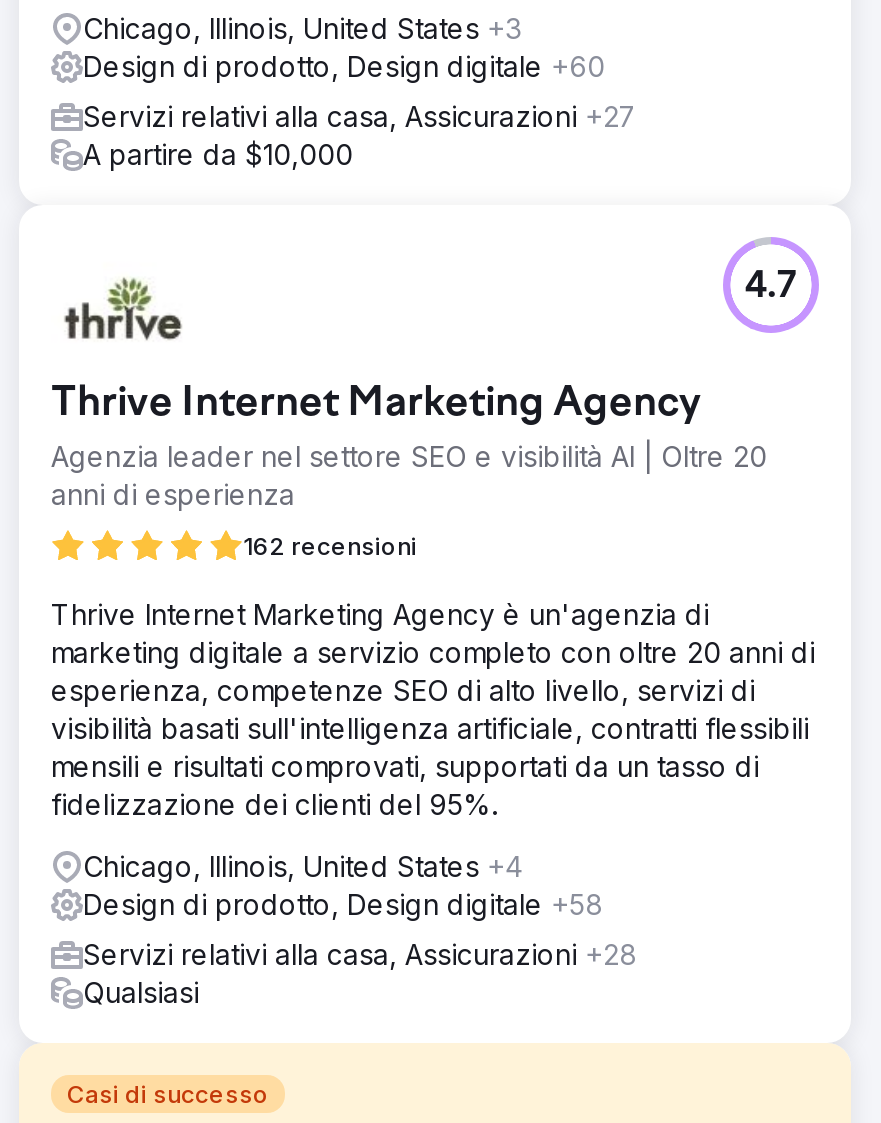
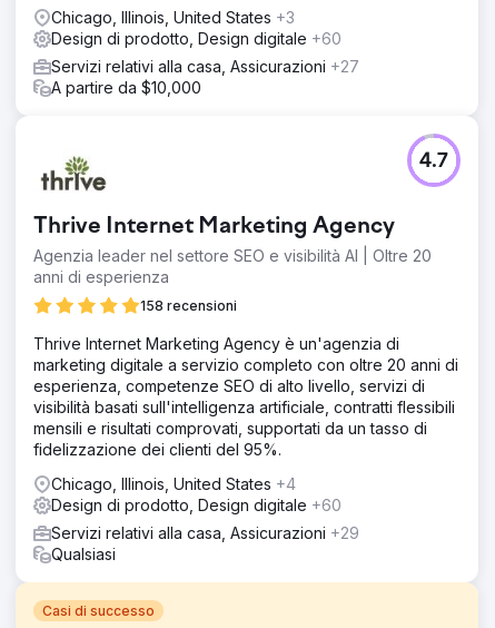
[243,531,417,561] 162 recensioni -> [140,297,237,314] 158 recensioni
[83,887,603,921] Design di prodotto, Design digitale +58 -> [51,495,341,514] Design di prodotto, Design digitale +60
[83,937,637,971] Servizi relativi alla casa, Assicurazioni +28 -> [51,523,359,542] Servizi relativi alla casa, Assicurazioni +29

